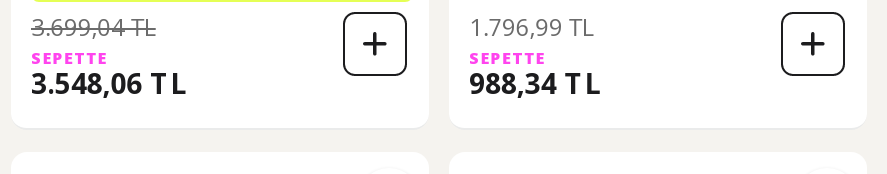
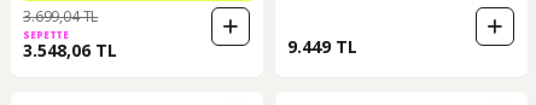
[469,10,600,102] 1.796,99 TL | SEPETTE | 988,34 TL -> [287,35,357,58] 9.449 TL

